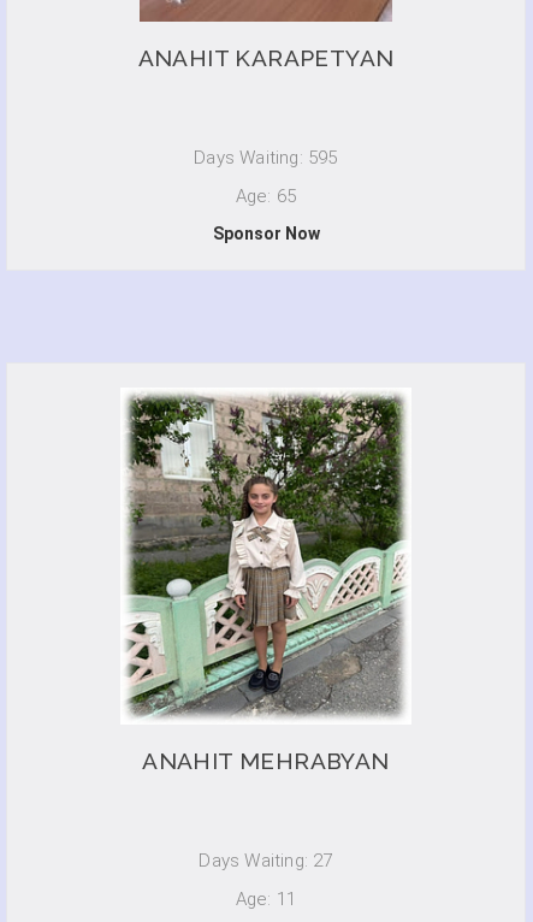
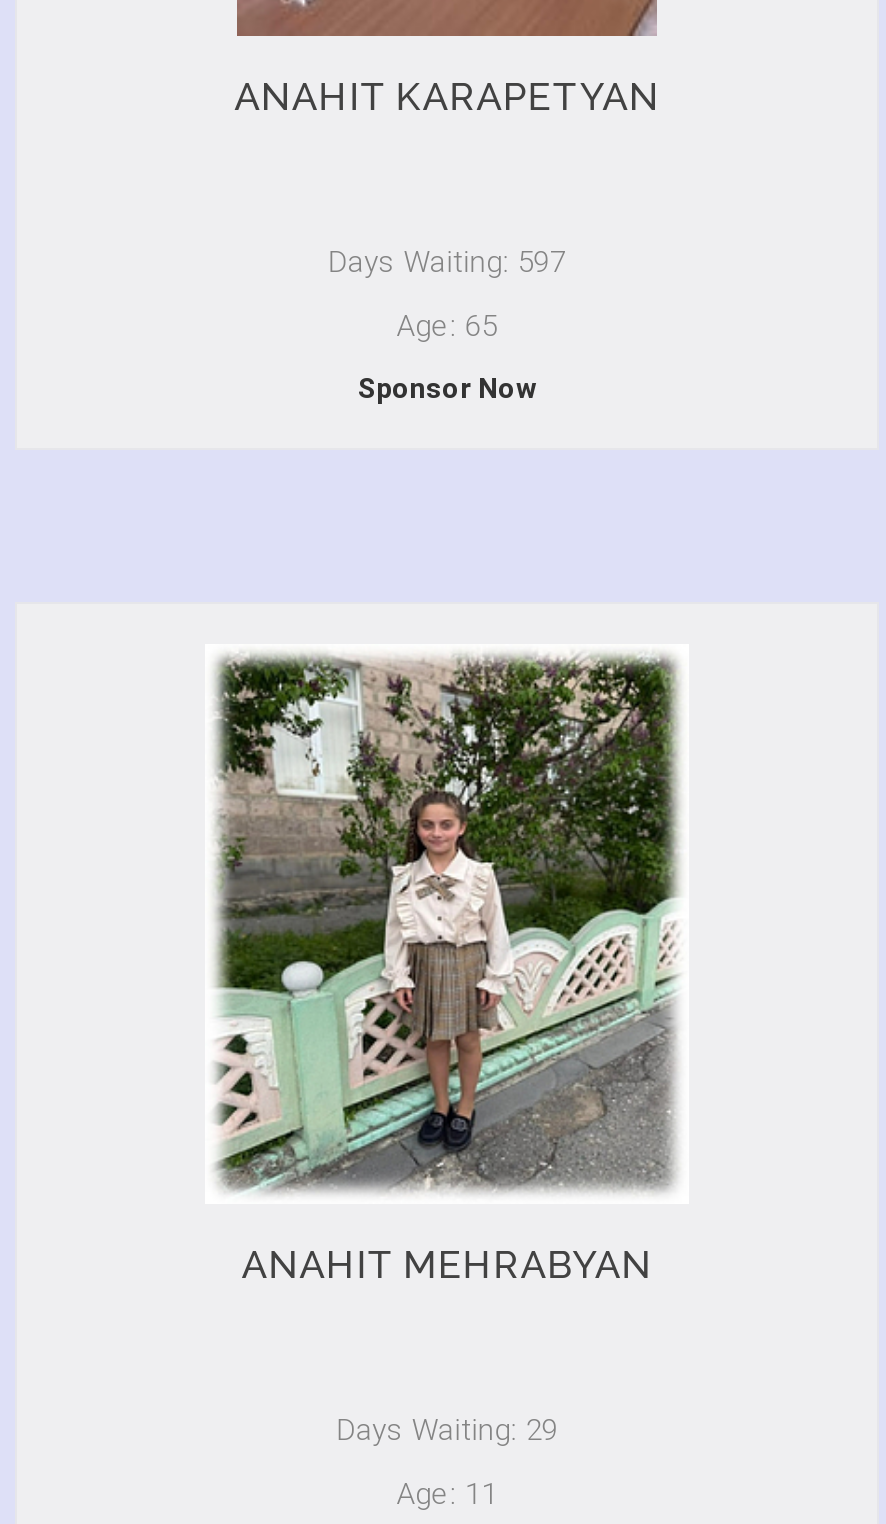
[194,147,338,169] Days Waiting: 595 -> [328,244,566,280] Days Waiting: 597
[199,850,333,871] Days Waiting: 27 -> [336,1412,558,1448] Days Waiting: 29

